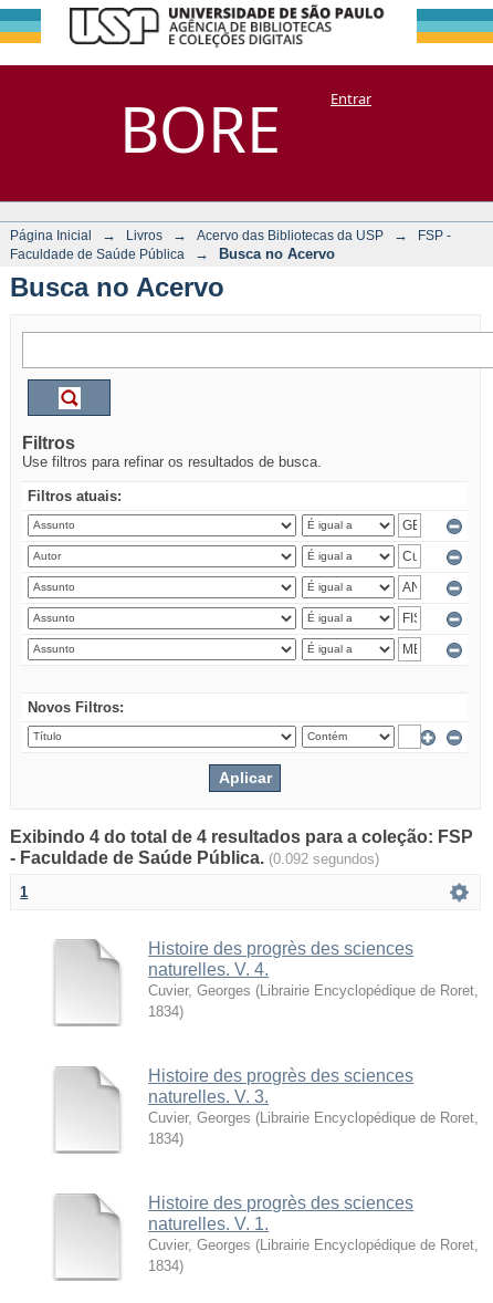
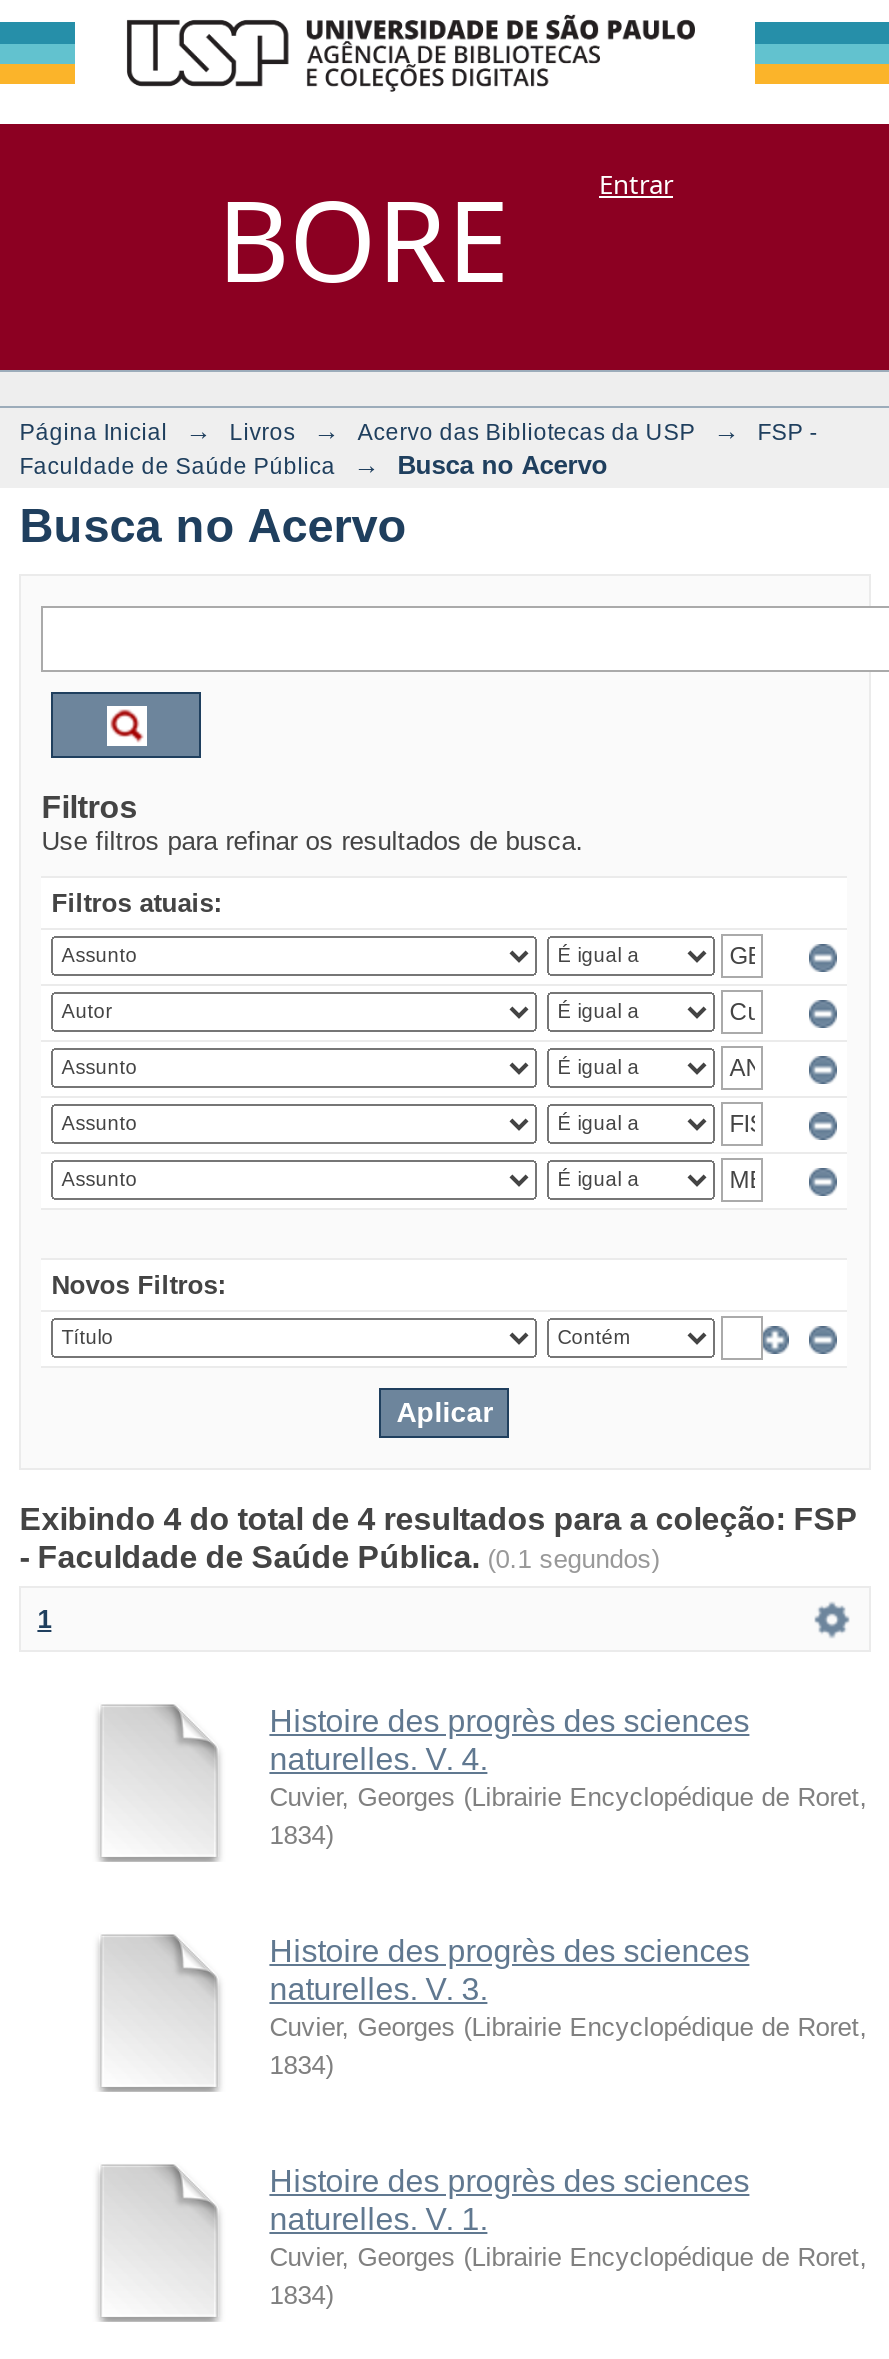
[10,848,379,867] - Faculdade de Saúde Pública. (0.092 segundos) -> [19,1540,659,1574] - Faculdade de Saúde Pública. (0.1 segundos)

